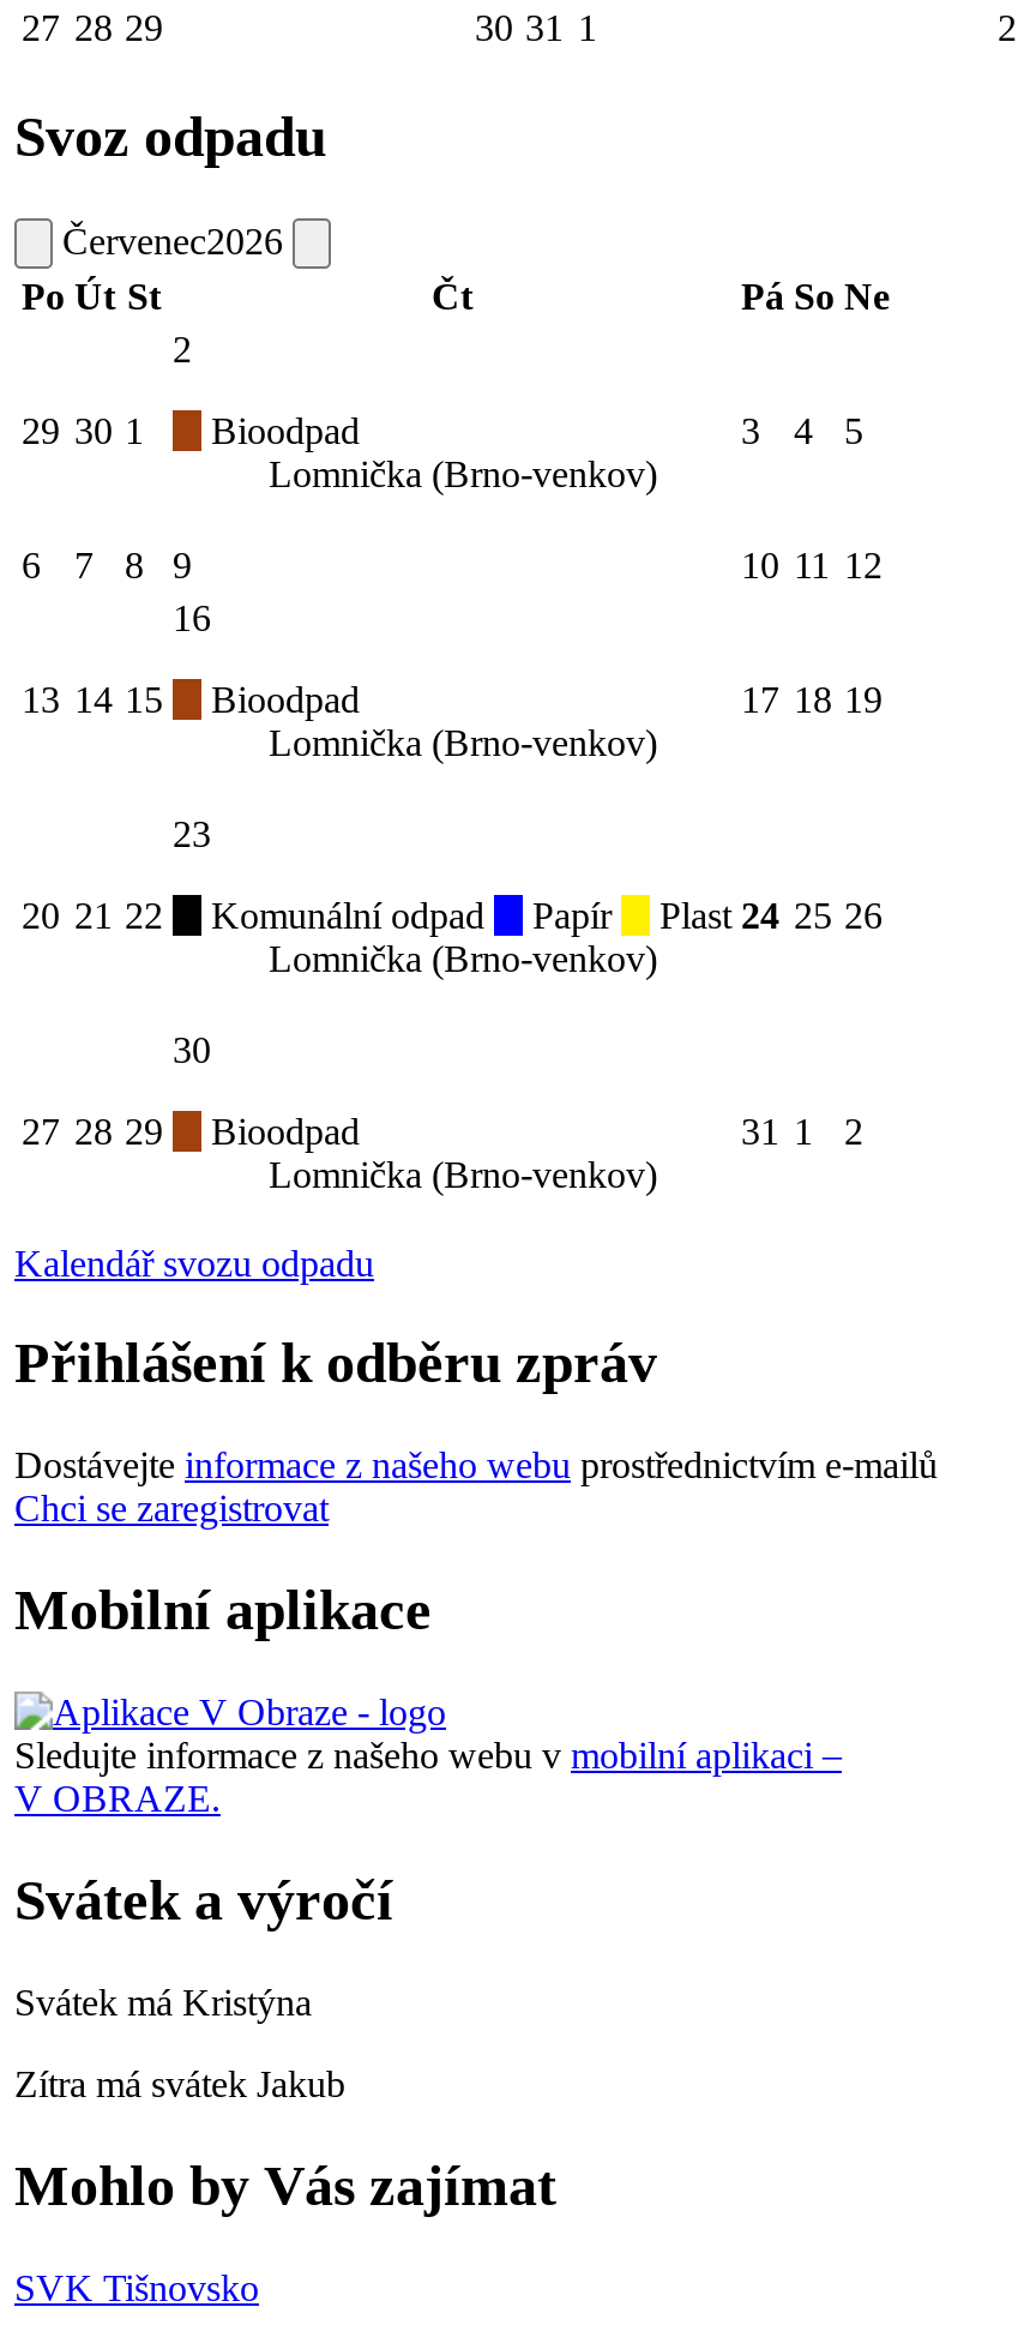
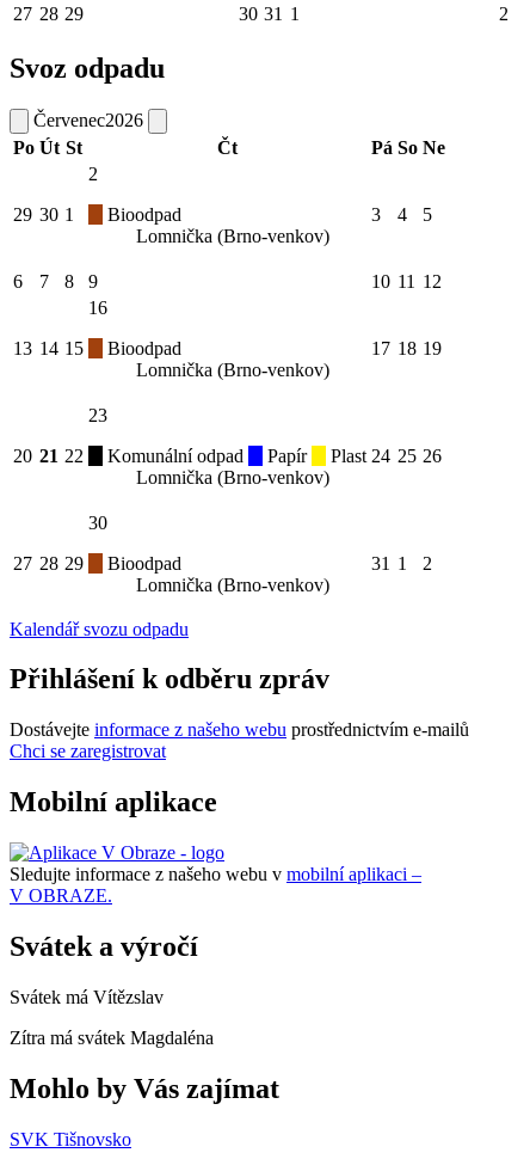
[14,1982,312,2023] Svátek má Kristýna -> [10,987,164,1007] Svátek má Vítězslav
[14,2063,345,2104] Zítra má svátek Jakub -> [10,1028,214,1048] Zítra má svátek Magdaléna

